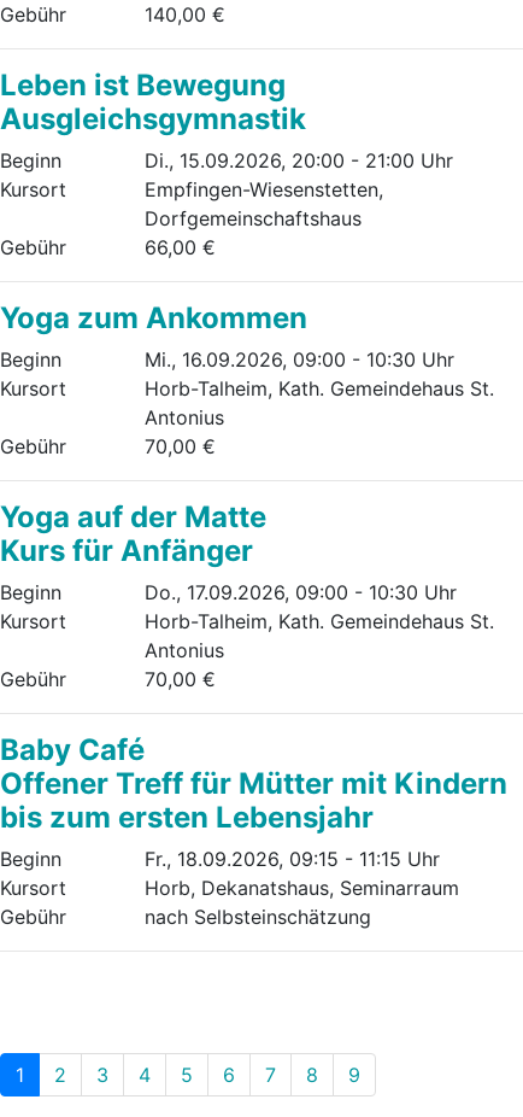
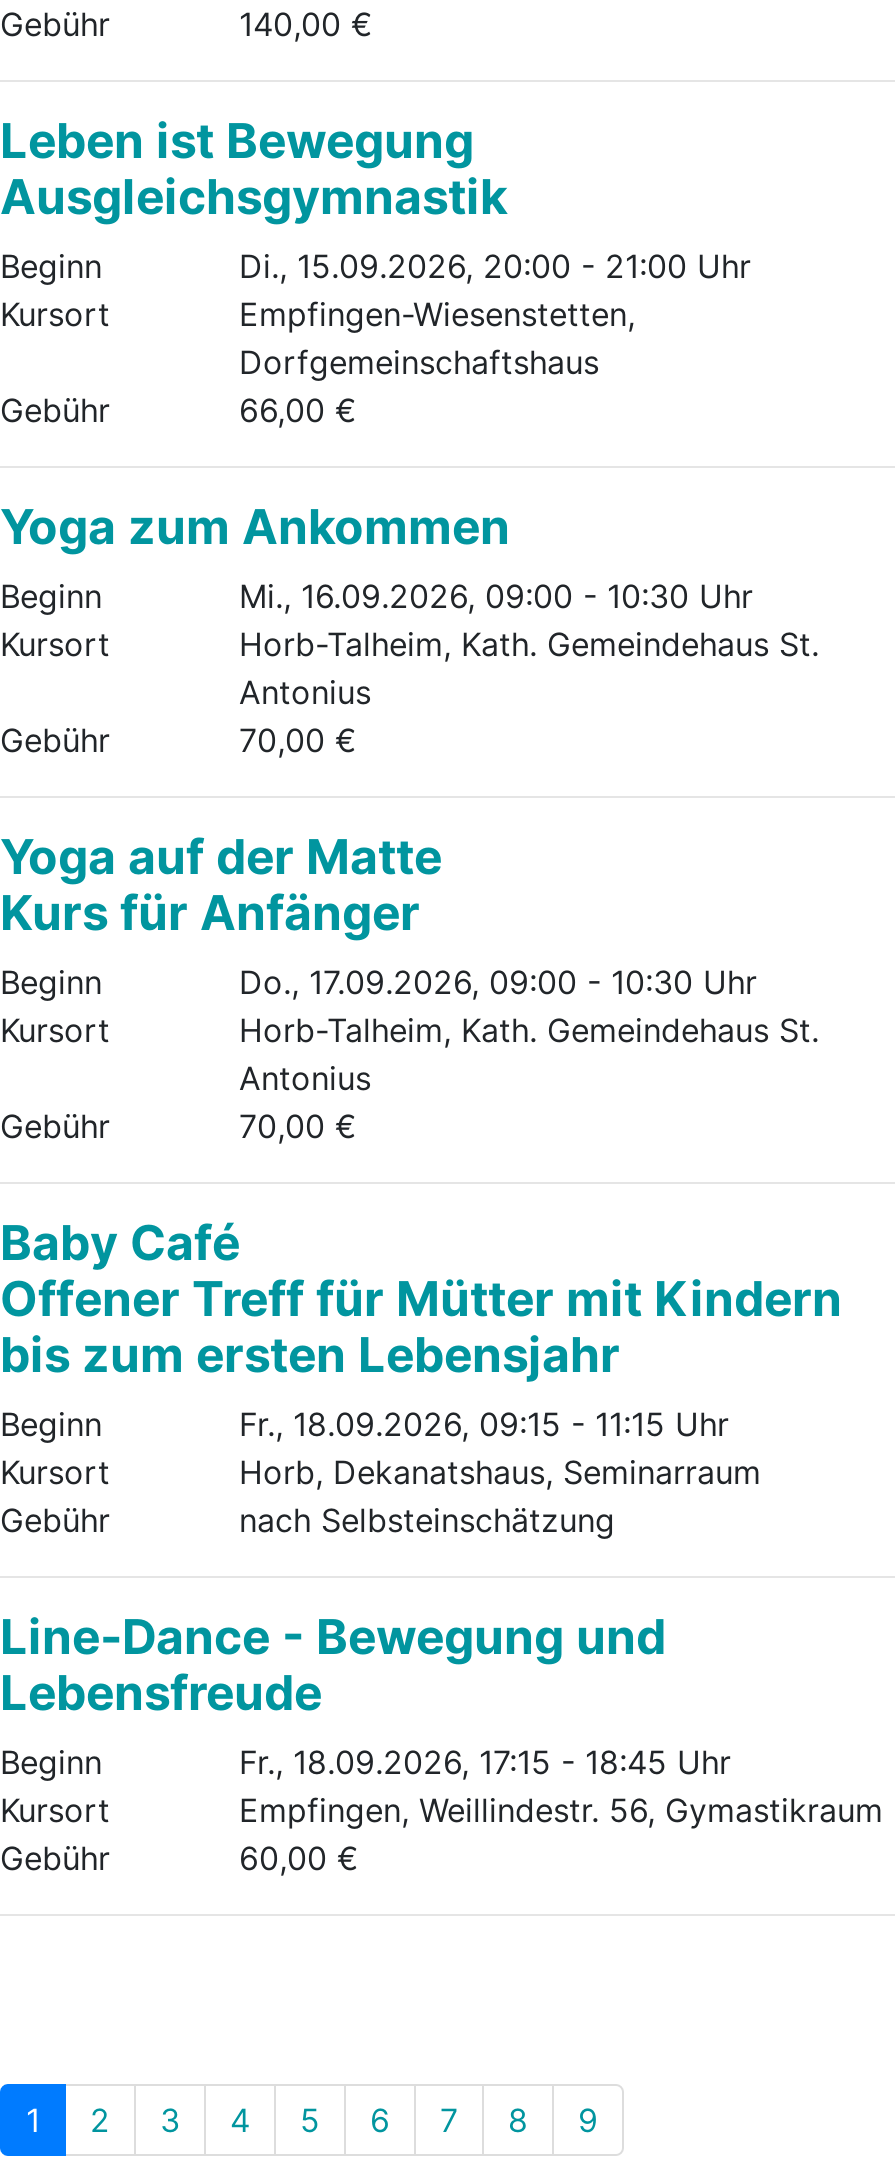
none -> [0,1607,883,1877] Line-Dance - Bewegung und | Lebensfreude | Beginn | Fr., 18.09.2026, 17:15 - 18:45 Uhr | Kursort | Empfingen, Weillindestr. 56, Gymastikraum | Gebühr | 60,00 €

